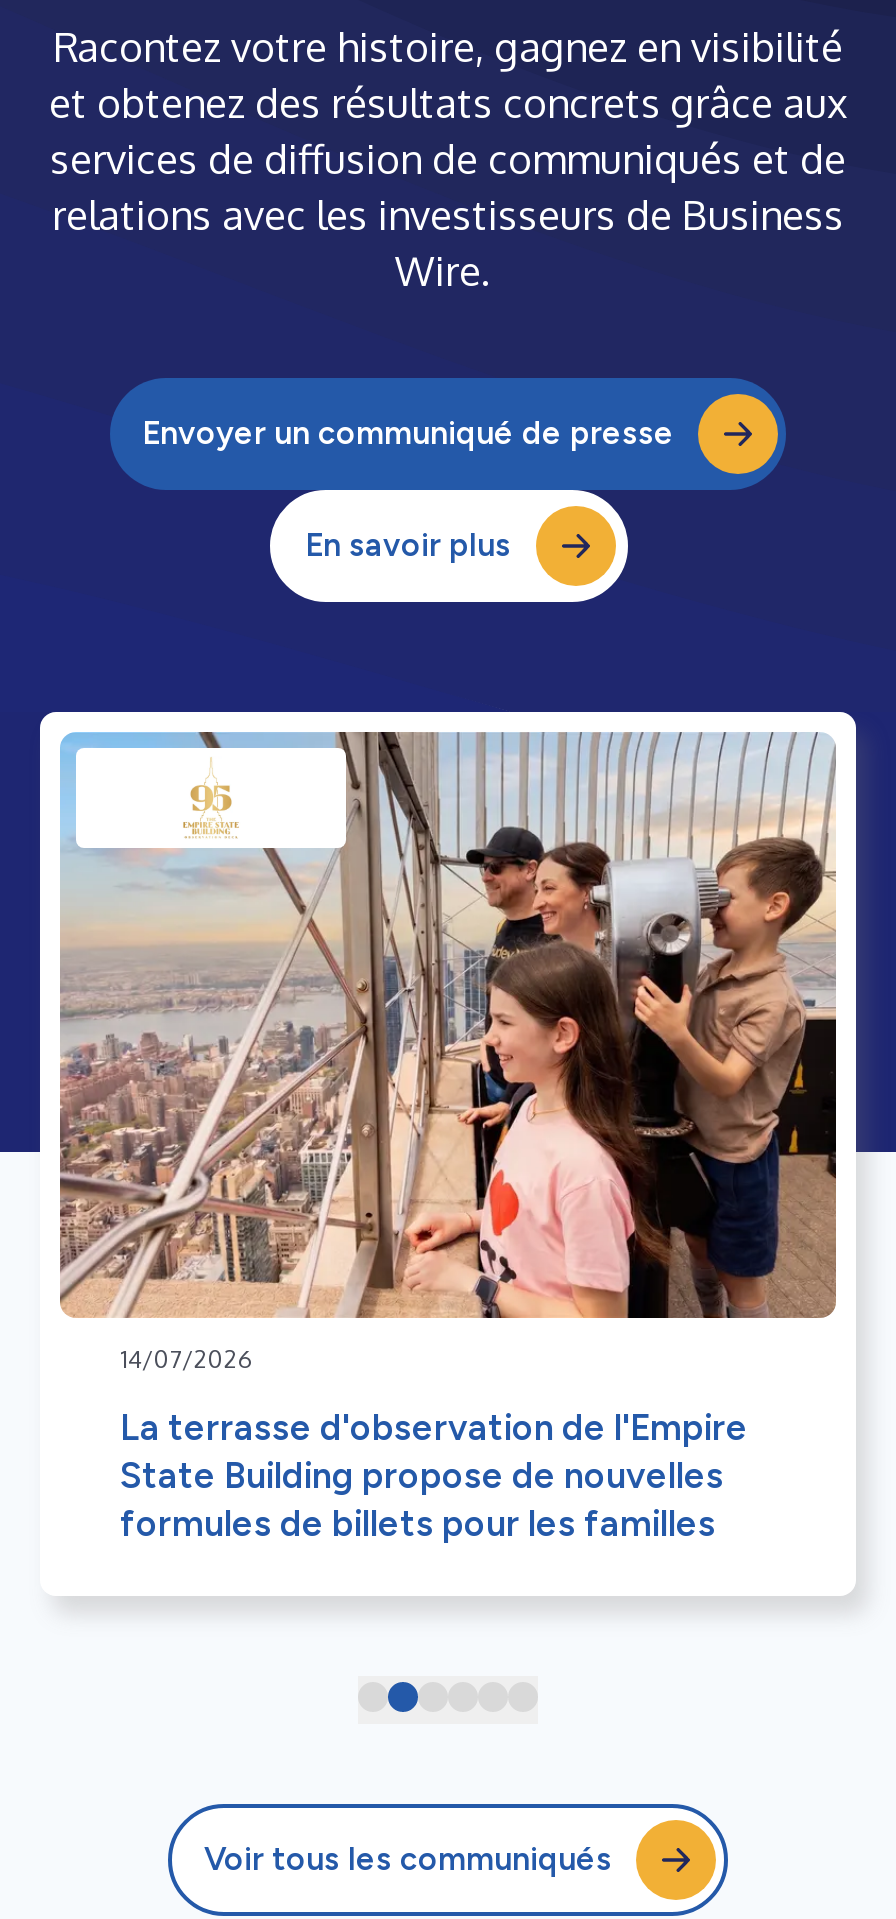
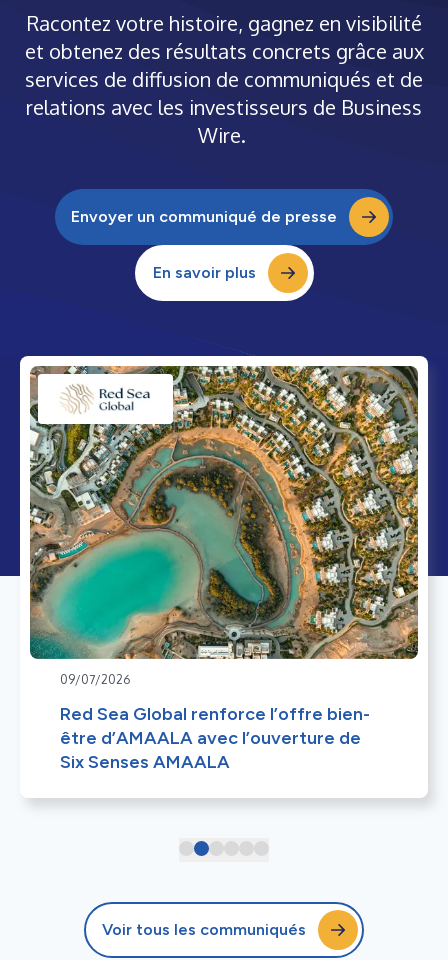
[58,730,838,1374] [image] | 14/07/2026 -> [29,365,419,687] [image] | 09/07/2026
[120,1406,748,1546] La terrasse d'observation de l'Empire | State Building propose de nouvelles | formules de billets pour les familles -> [60,703,370,773] Red Sea Global renforce l’offre bien- | être d’AMAALA avec l’ouverture de | Six Senses AMAALA

